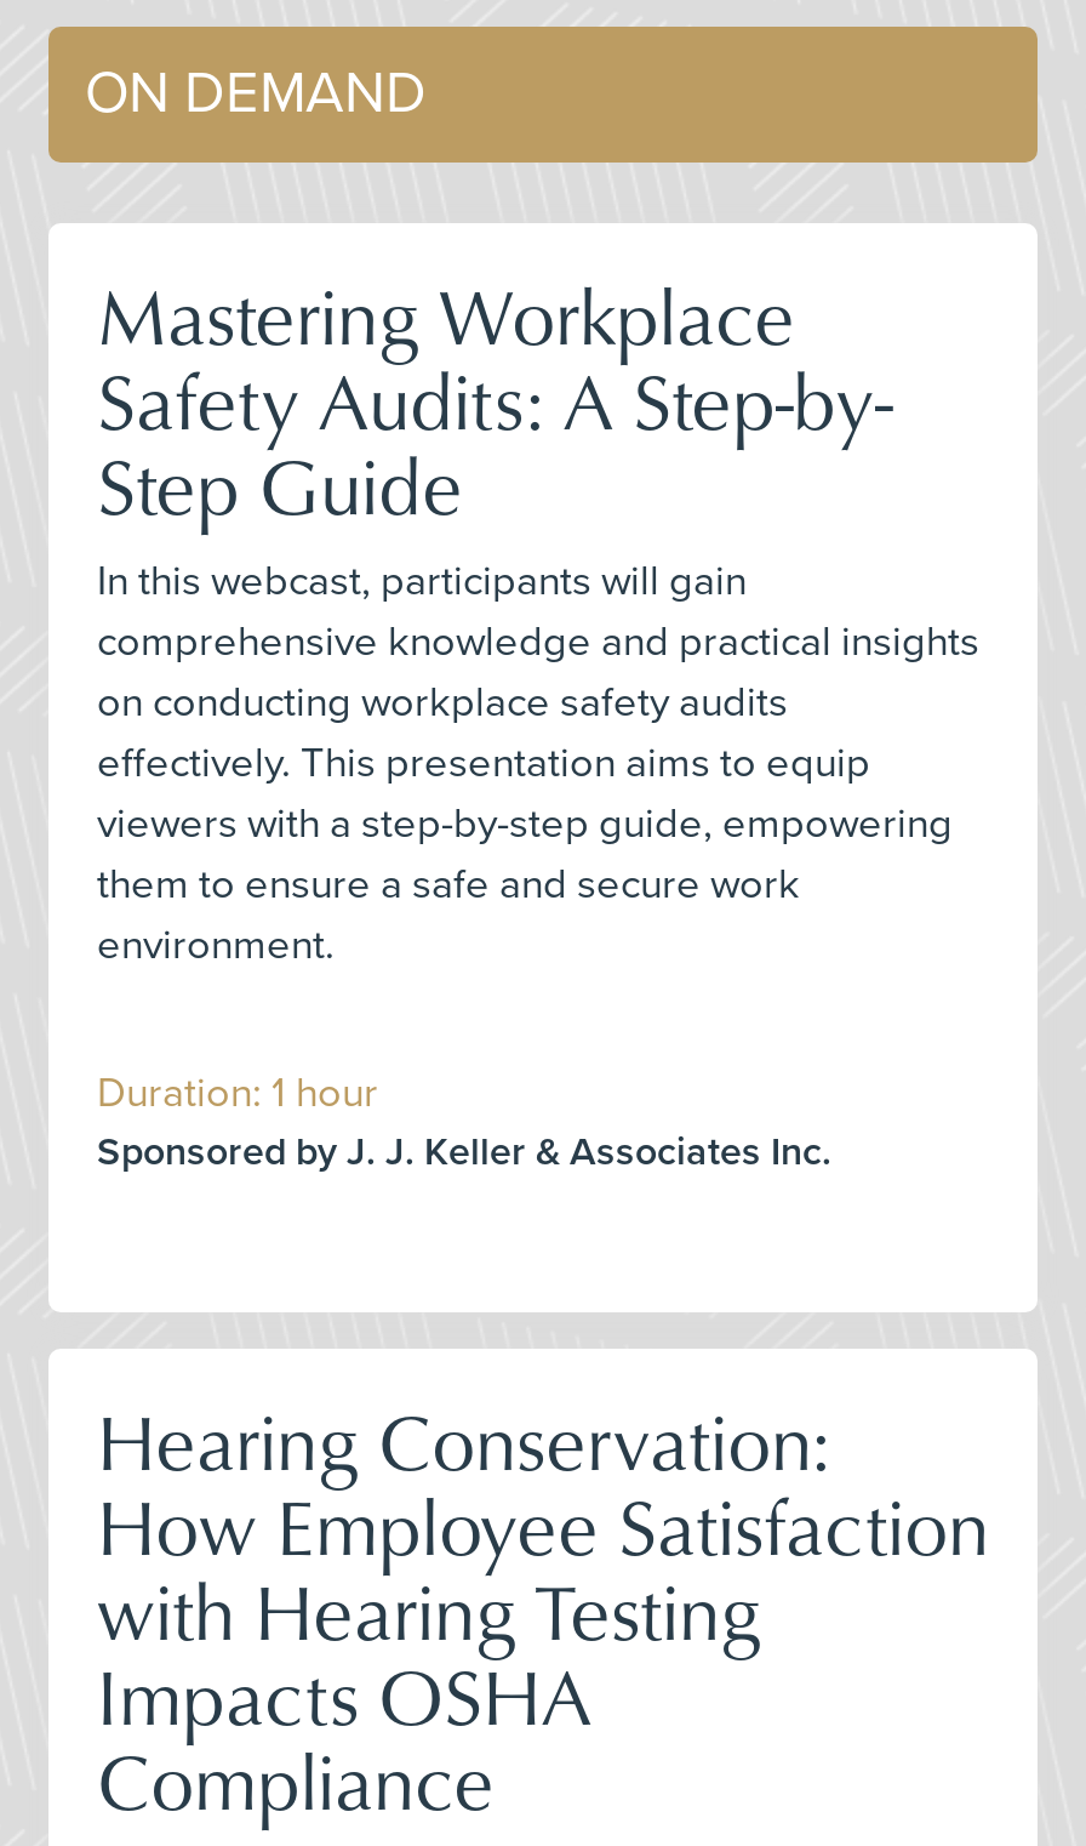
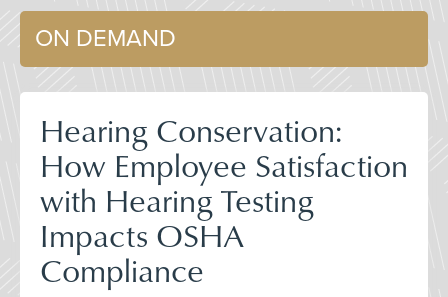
[97,260,979,1176] Mastering Workplace | Safety Audits: A Step-by- | Step Guide | In this webcast, participants will gain | comprehensive knowledge and practical insights | on conducting workplace safety audits | effectively. This presentation aims to equip | viewers with a step-by-step guide, empowering | them to ensure a safe and secure work | environment. | Duration: 1 hour | Sponsored by J. J. Keller & Associates Inc. -> none

